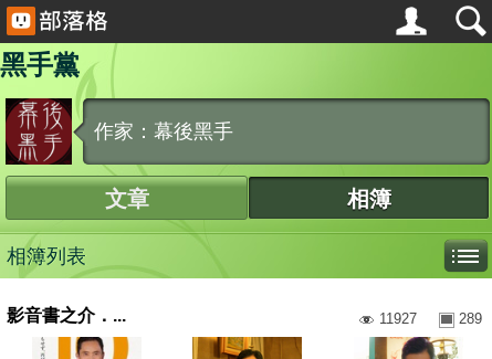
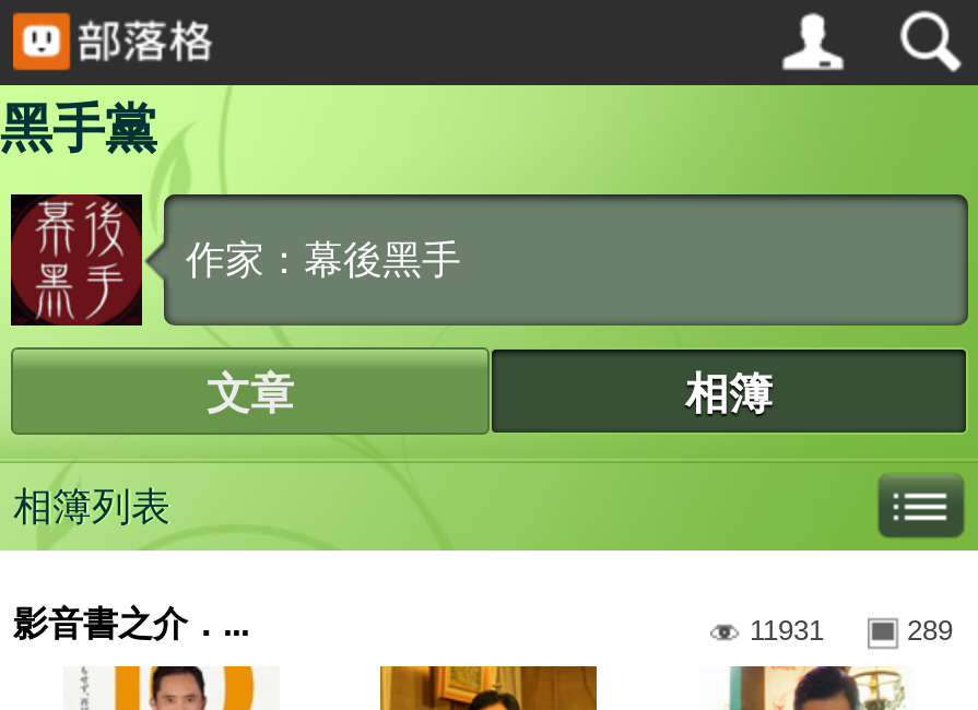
[379,310,417,327] 11927 -> [750,614,824,647] 11931

